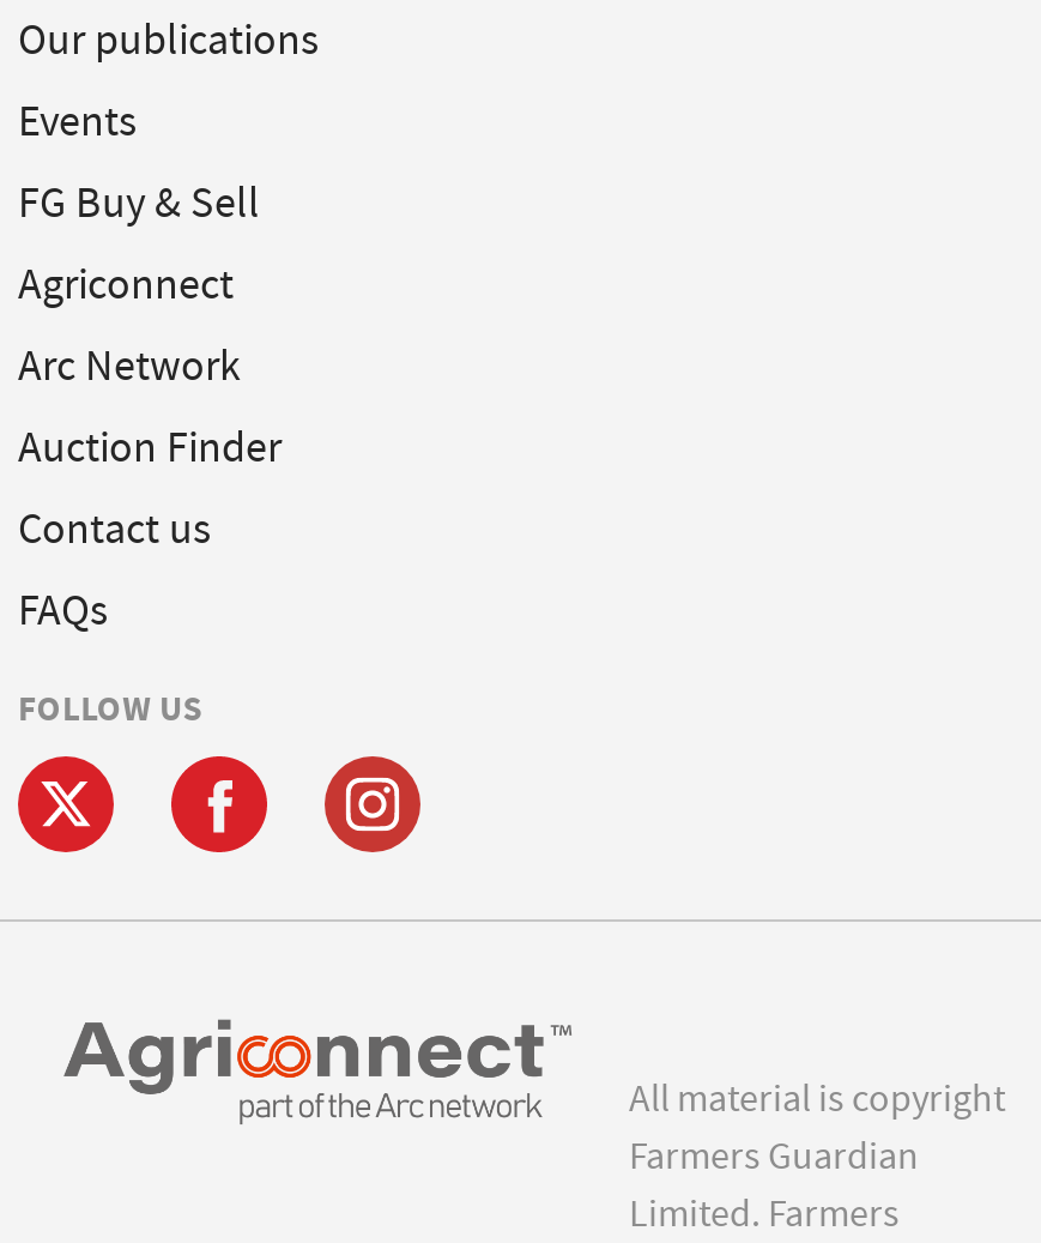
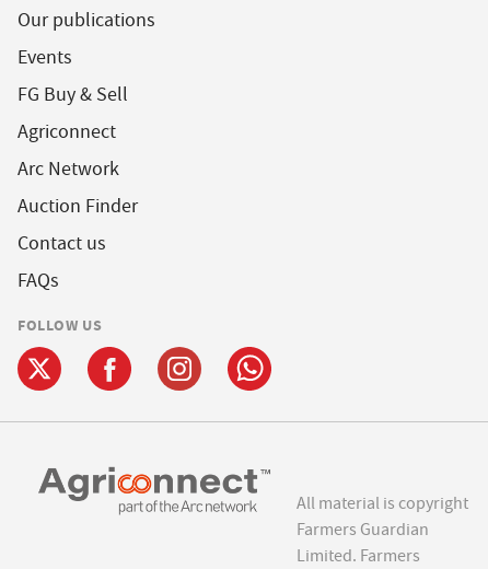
none -> [226,346,272,392] [image]

